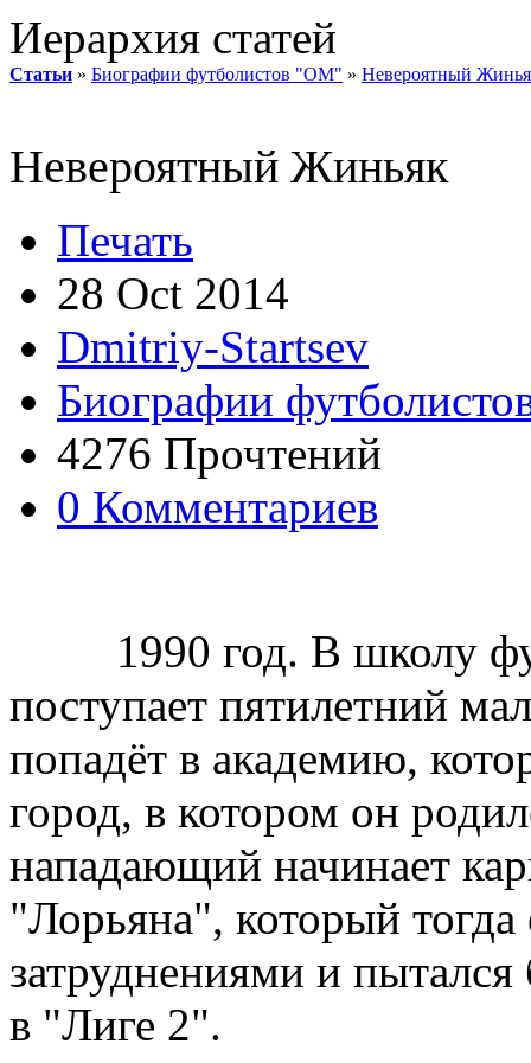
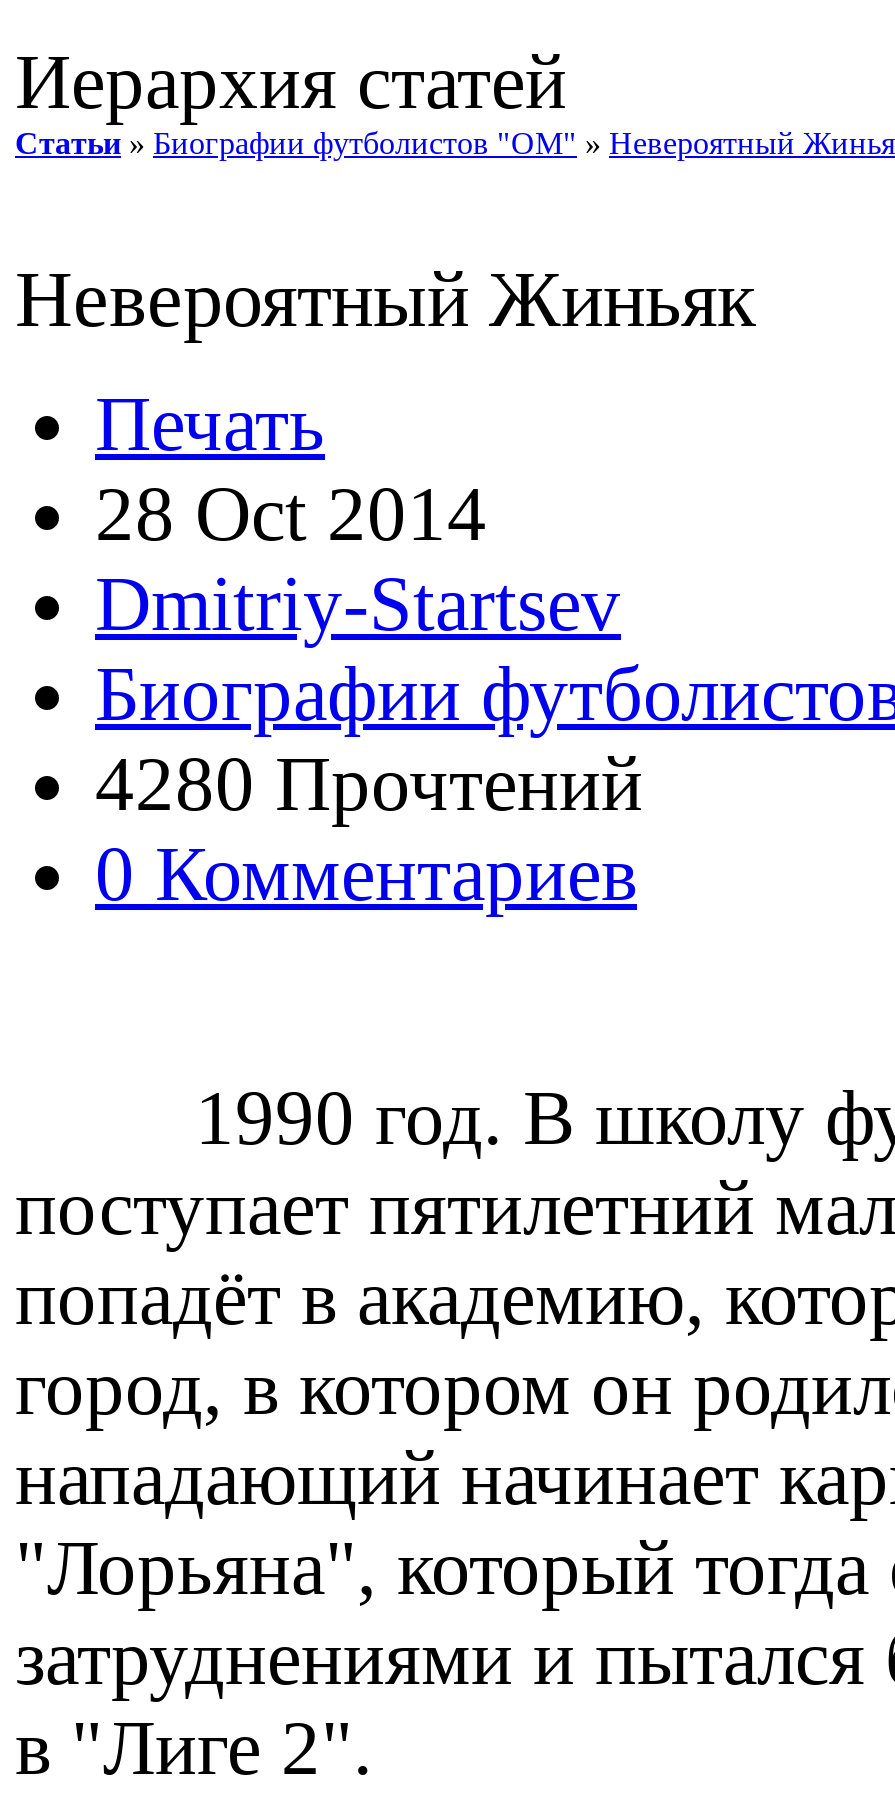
[57,428,382,479] 4276 Прочтений -> [95,740,643,826] 4280 Прочтений

